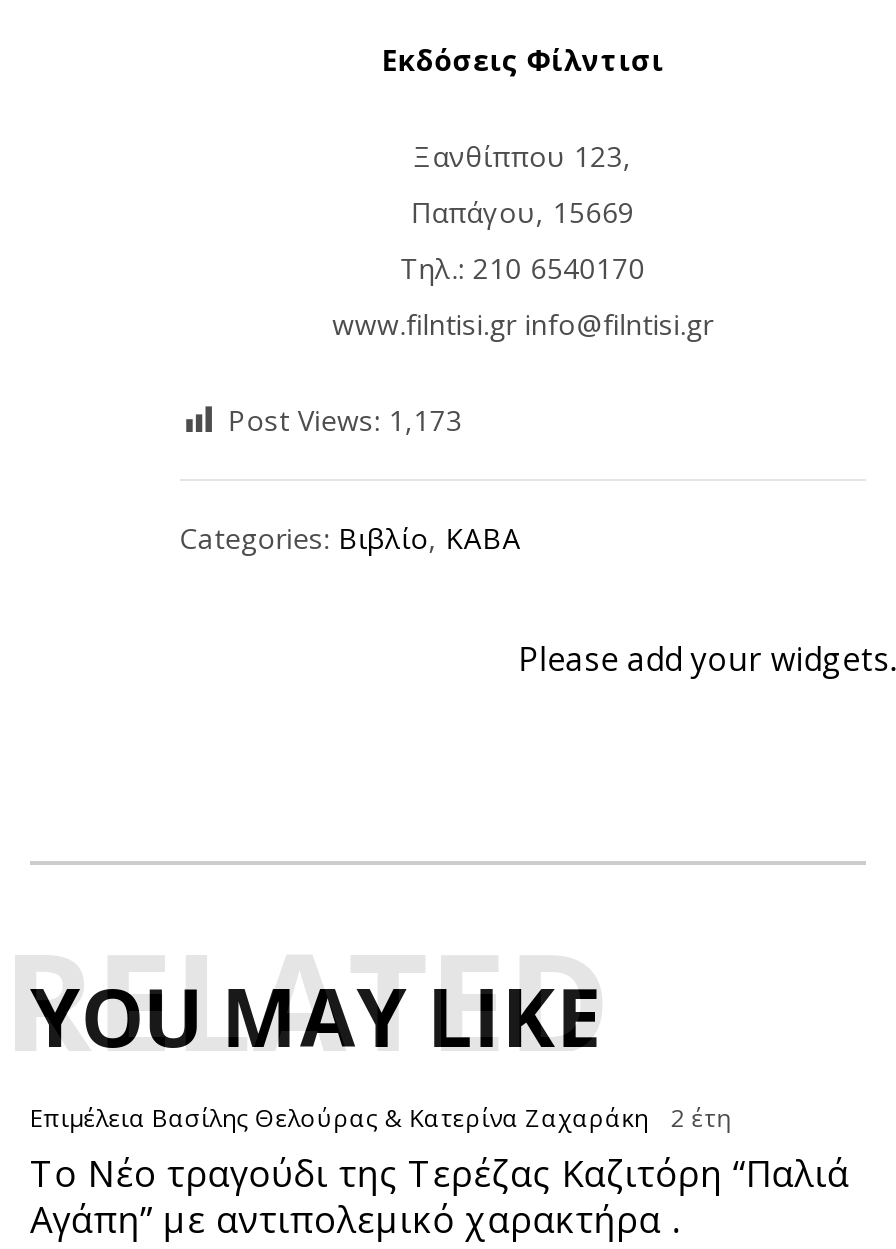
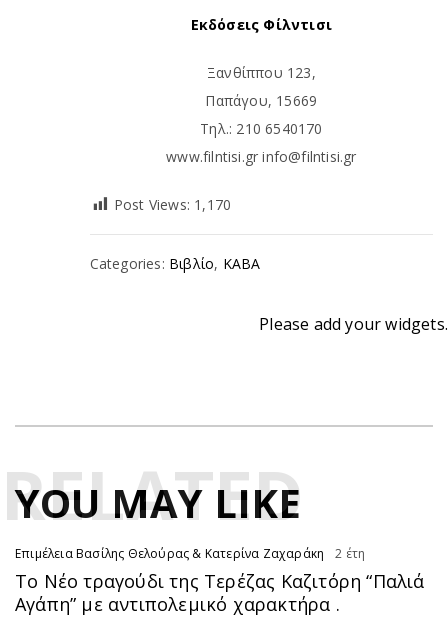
[228,401,463,439] Post Views: 1,173 -> [114,195,231,214] Post Views: 1,170

